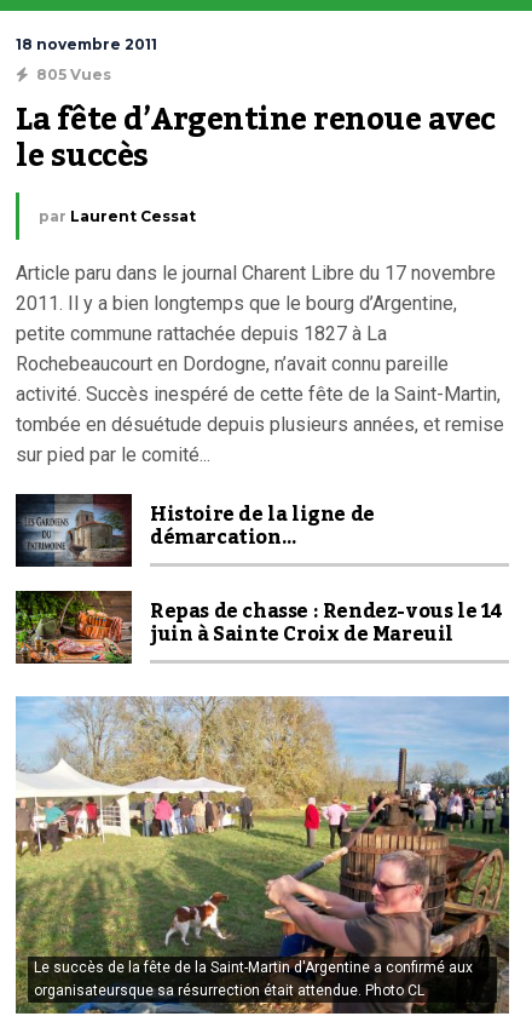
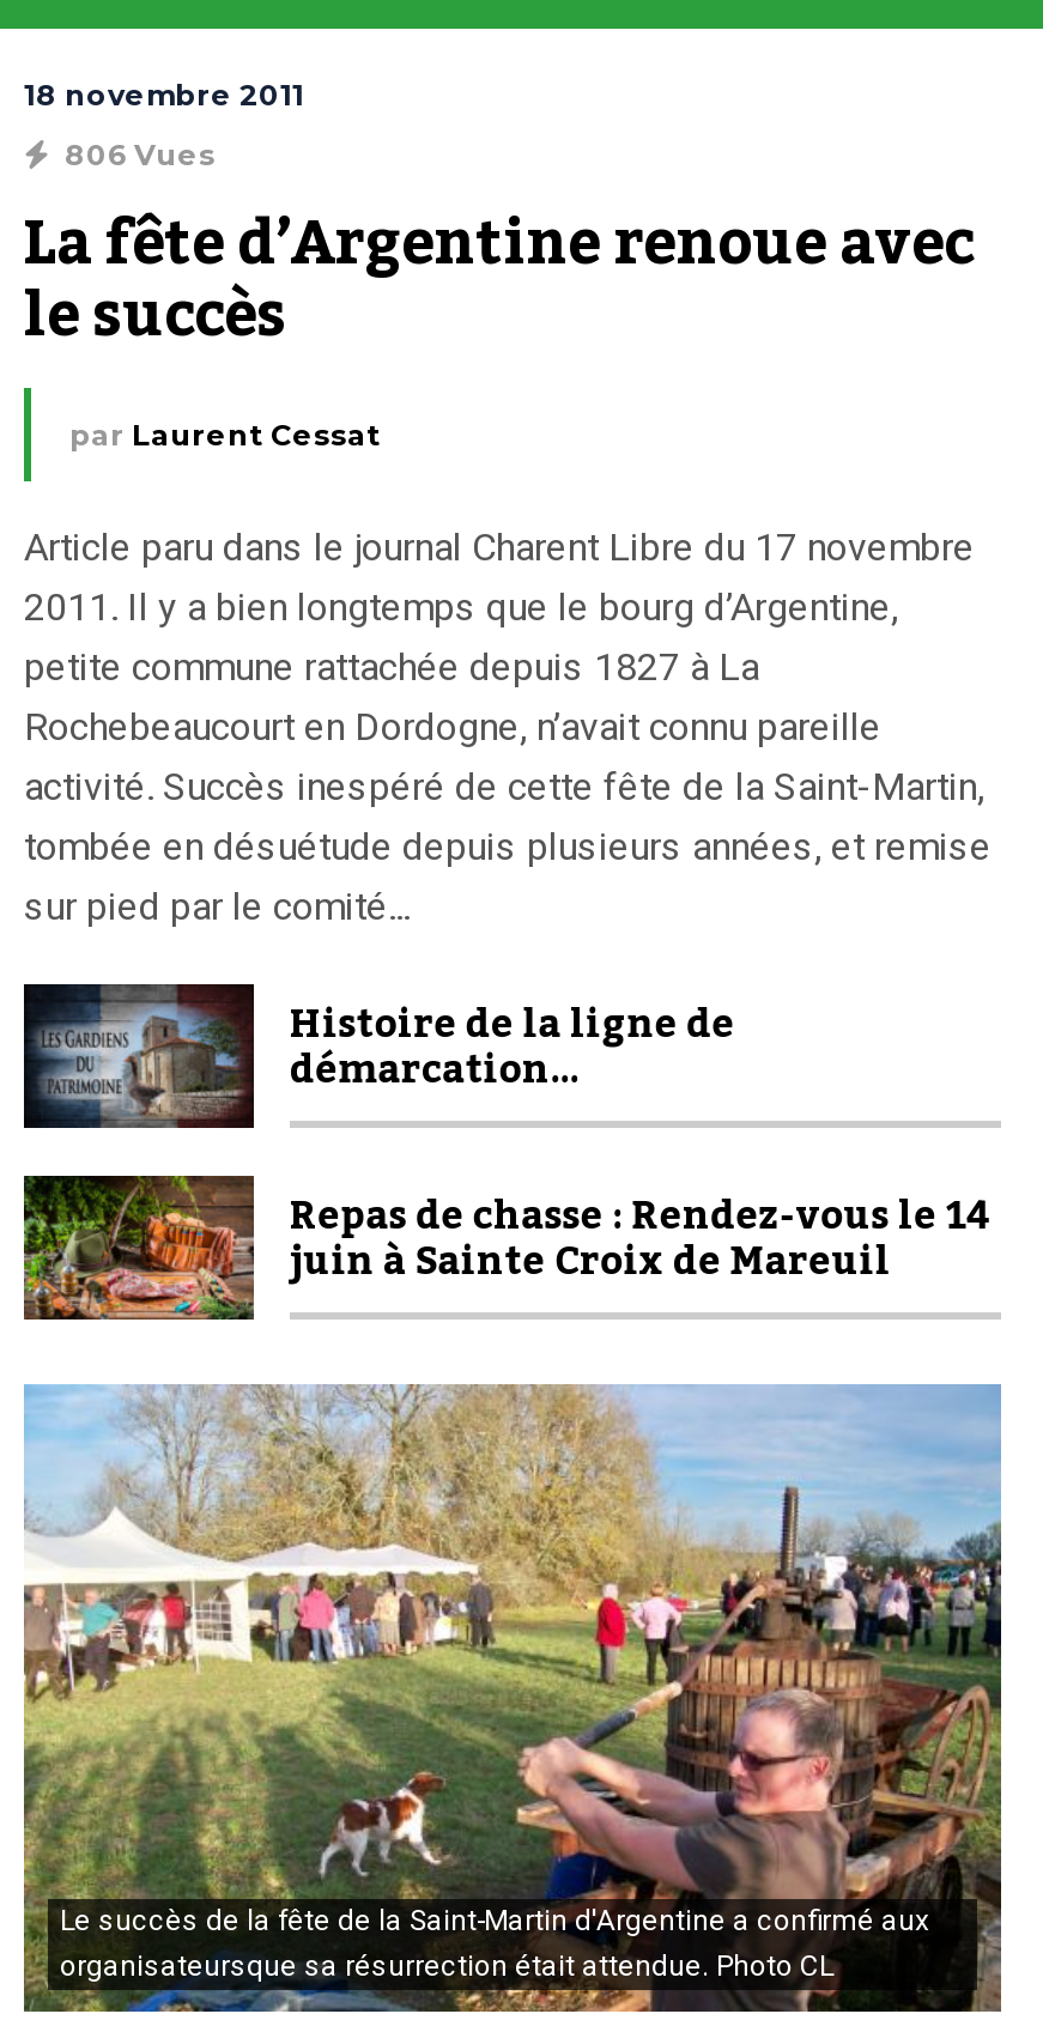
[36,65,111,84] 805 Vues -> [65,137,216,172] 806 Vues

